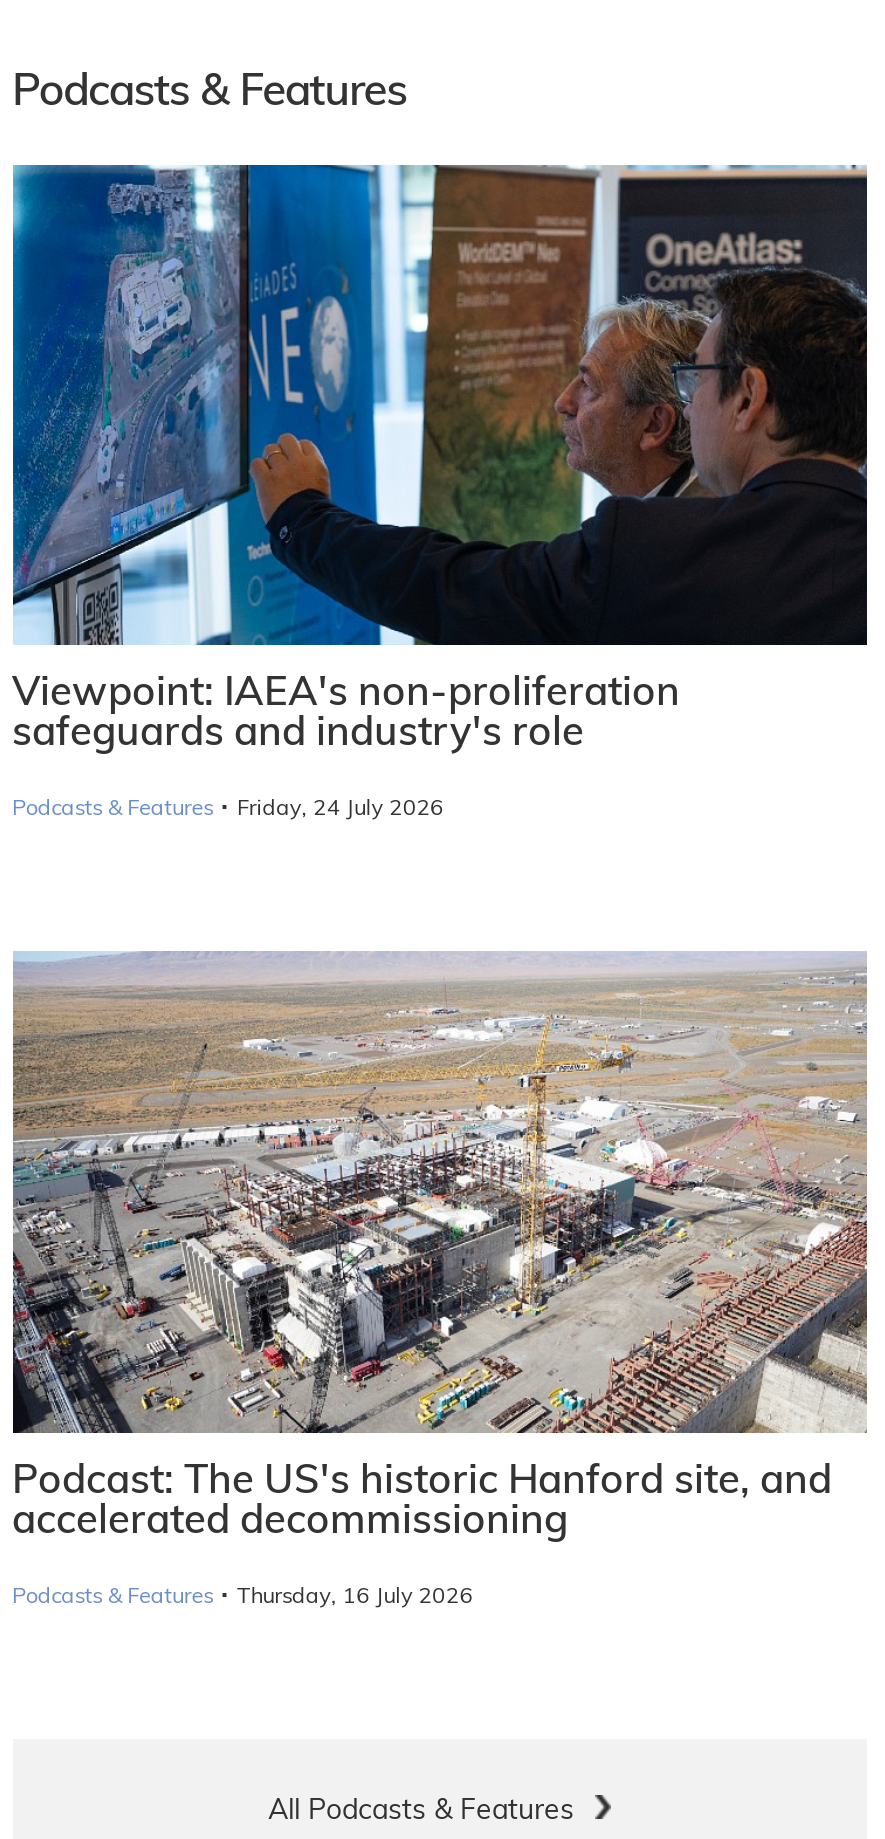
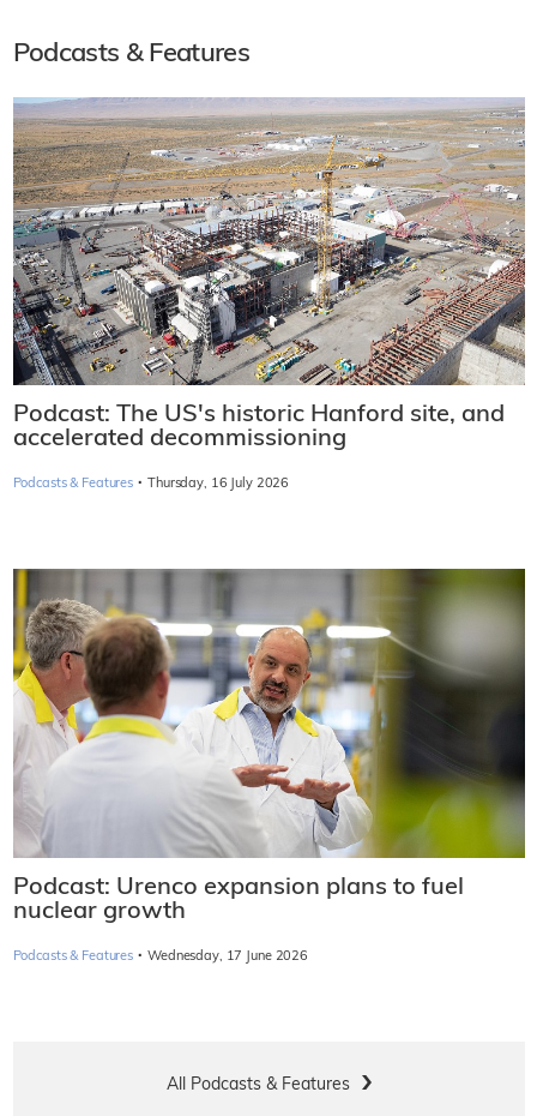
[11,163,869,824] [image] | Viewpoint: IAEA's non-proliferation | safeguards and industry's role | Podcasts & Features · Friday, 24 July 2026 -> none
moved [9,949,871,1611] -> [11,96,527,492]: [image] | Podcast: The US's historic Hanford site, and | accelerated decommissioning | Podcasts & Features · Thursday, 16 July 2026
none -> [12,568,526,965] [image] | Podcast: Urenco expansion plans to fuel | nuclear growth | Podcasts & Features · Wednesday, 17 June 2026

